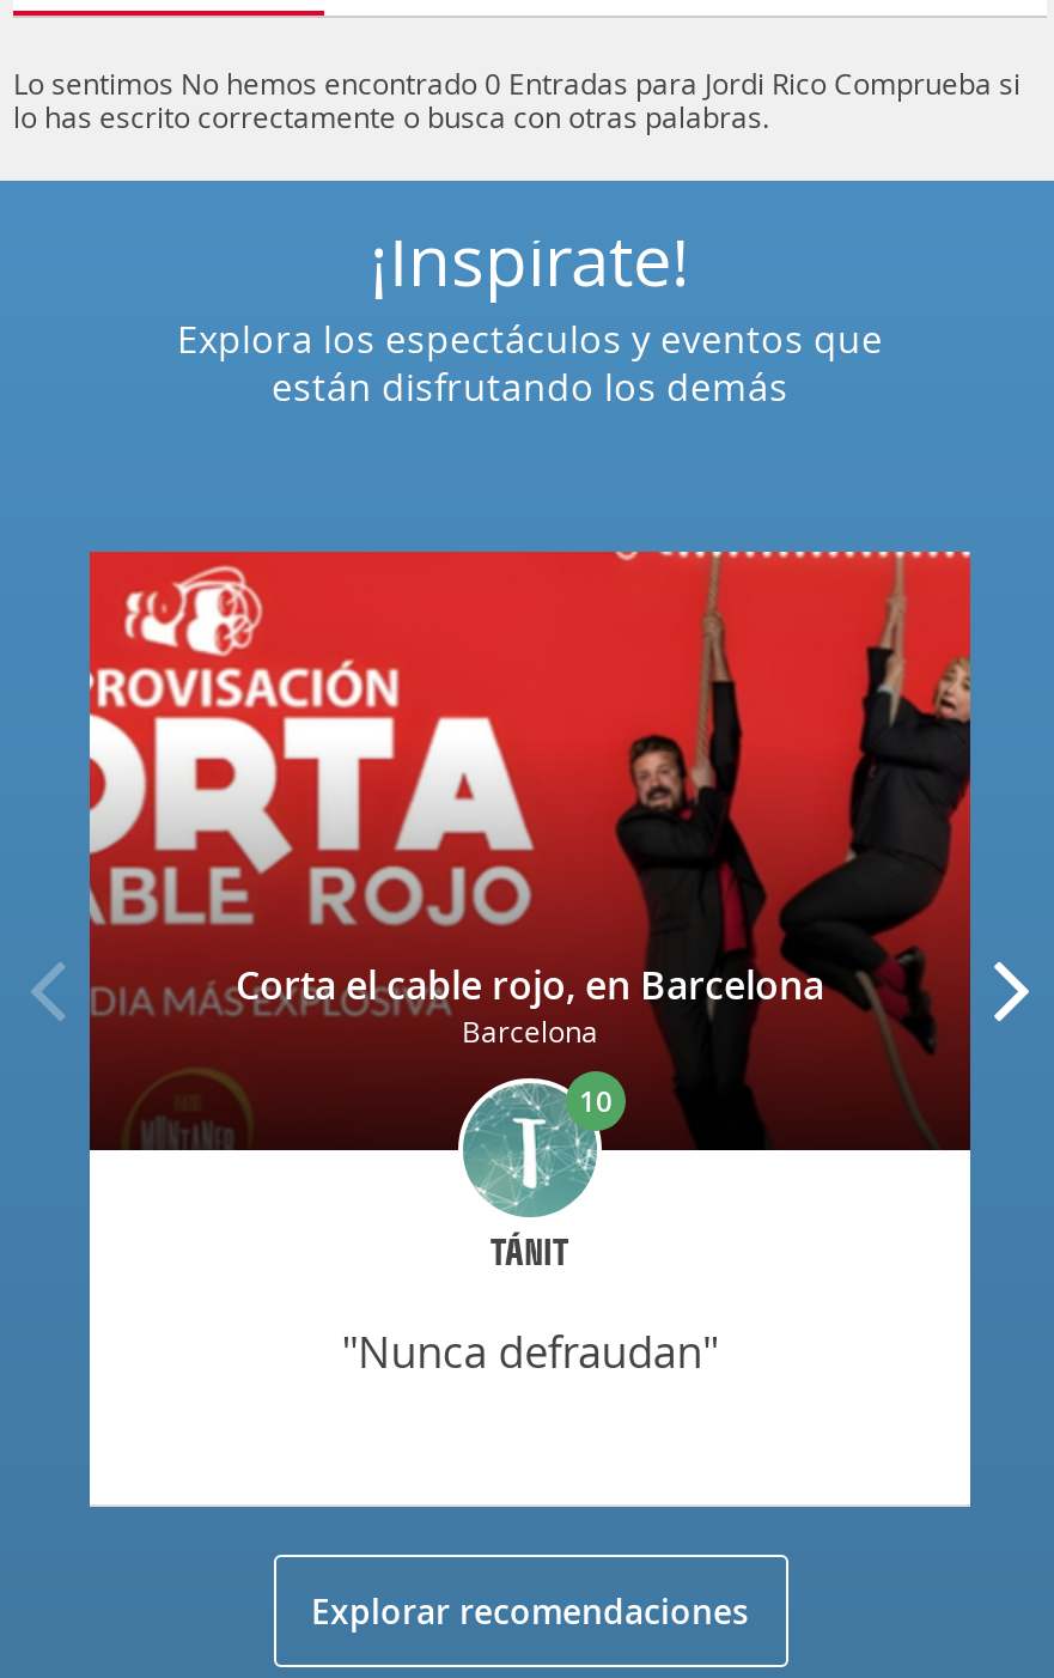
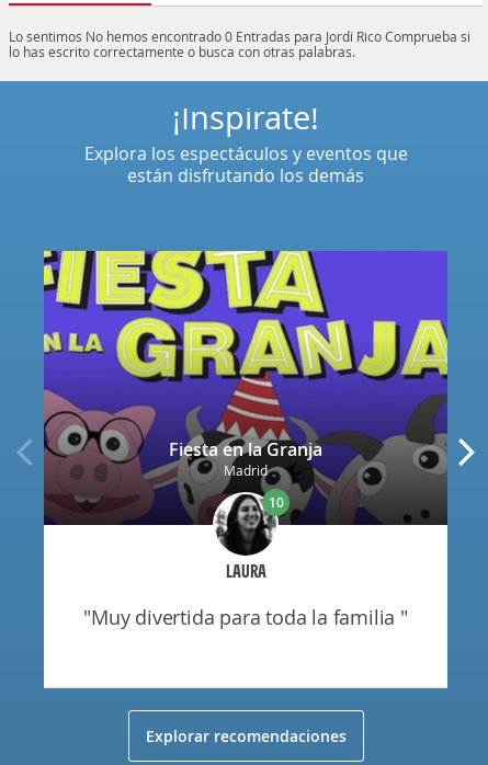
[87,549,973,1210] [image] | Corta el cable rojo, en Barcelona | Barcelona -> [43,250,449,552] [image] | Fiesta en la Granja | Madrid
[491,1227,569,1275] TÁNIT -> [225,560,266,582] LAURA
[391,1323,719,1380] "nunca defraudan" -> [108,604,408,630] "muy divertida para toda la familia "

